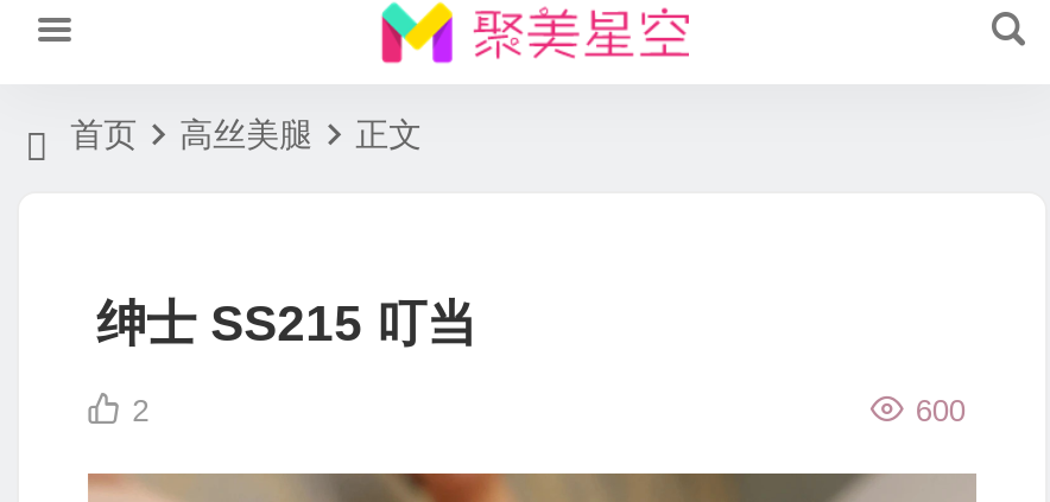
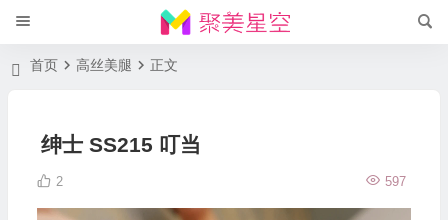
[916,393,965,428] 600 -> [385,174,406,189] 597

